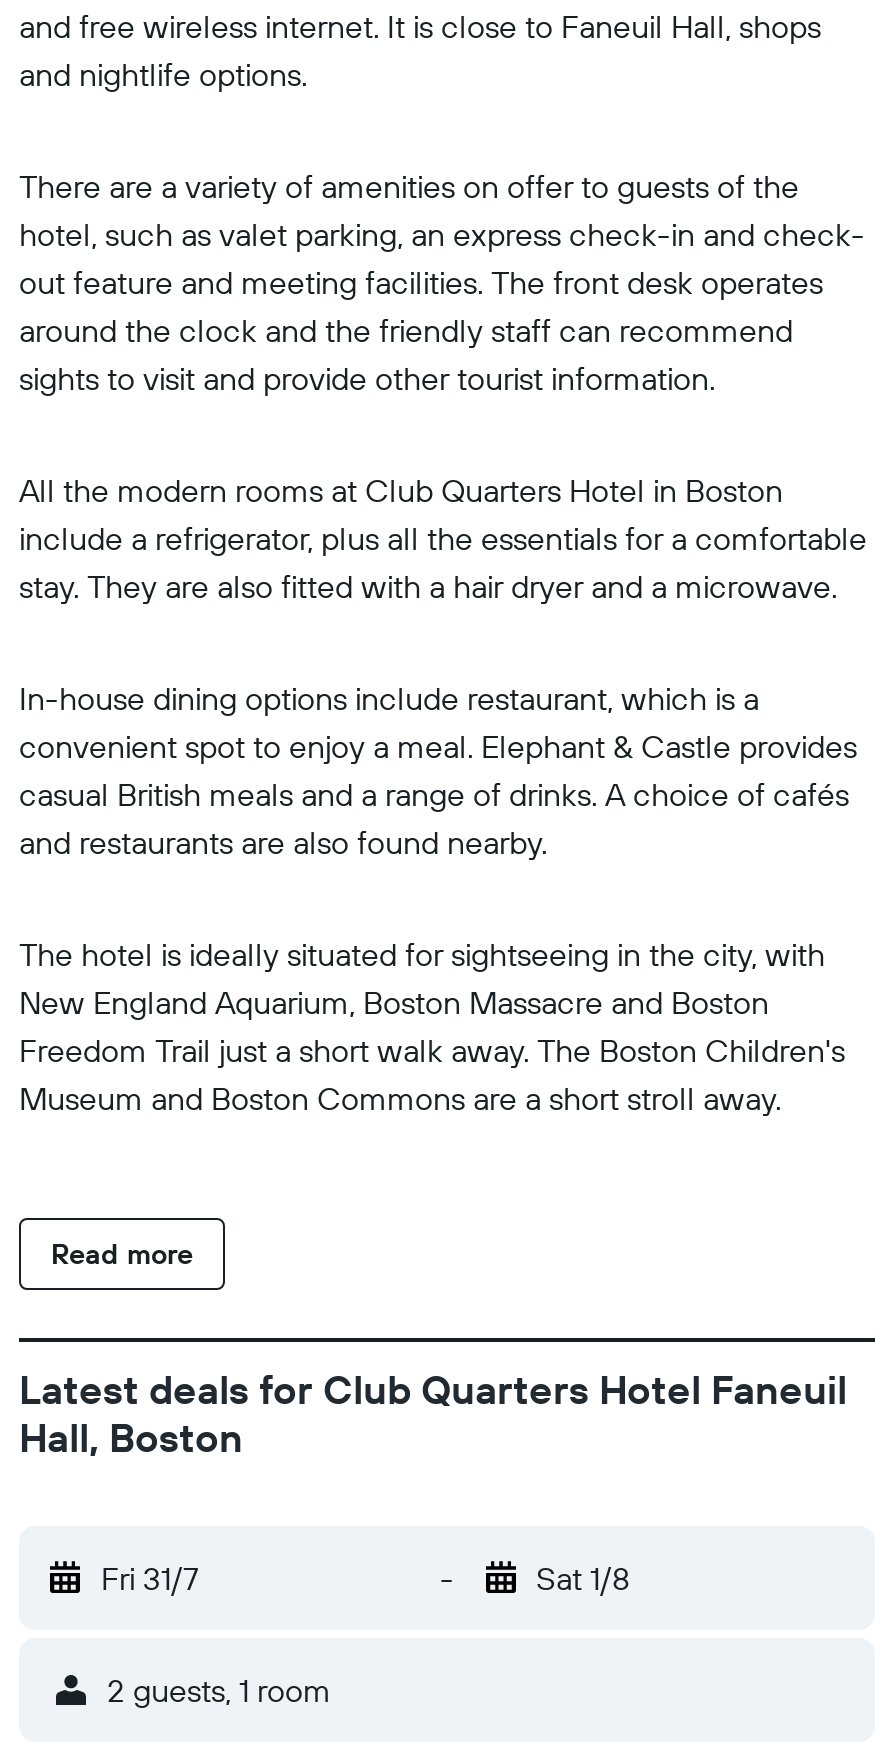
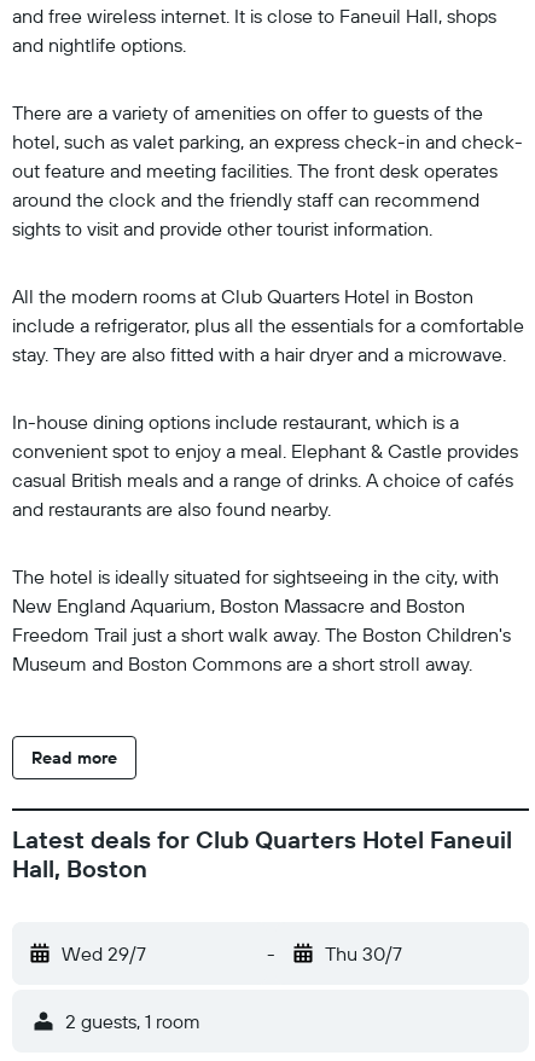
[101,1558,199,1598] Fri 31/7 -> [62,941,146,966] Wed 29/7
[536,1558,630,1598] Sat 1/8 -> [324,941,402,966] Thu 30/7

